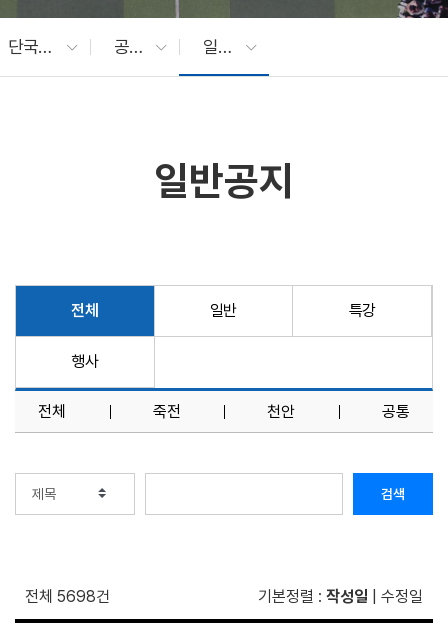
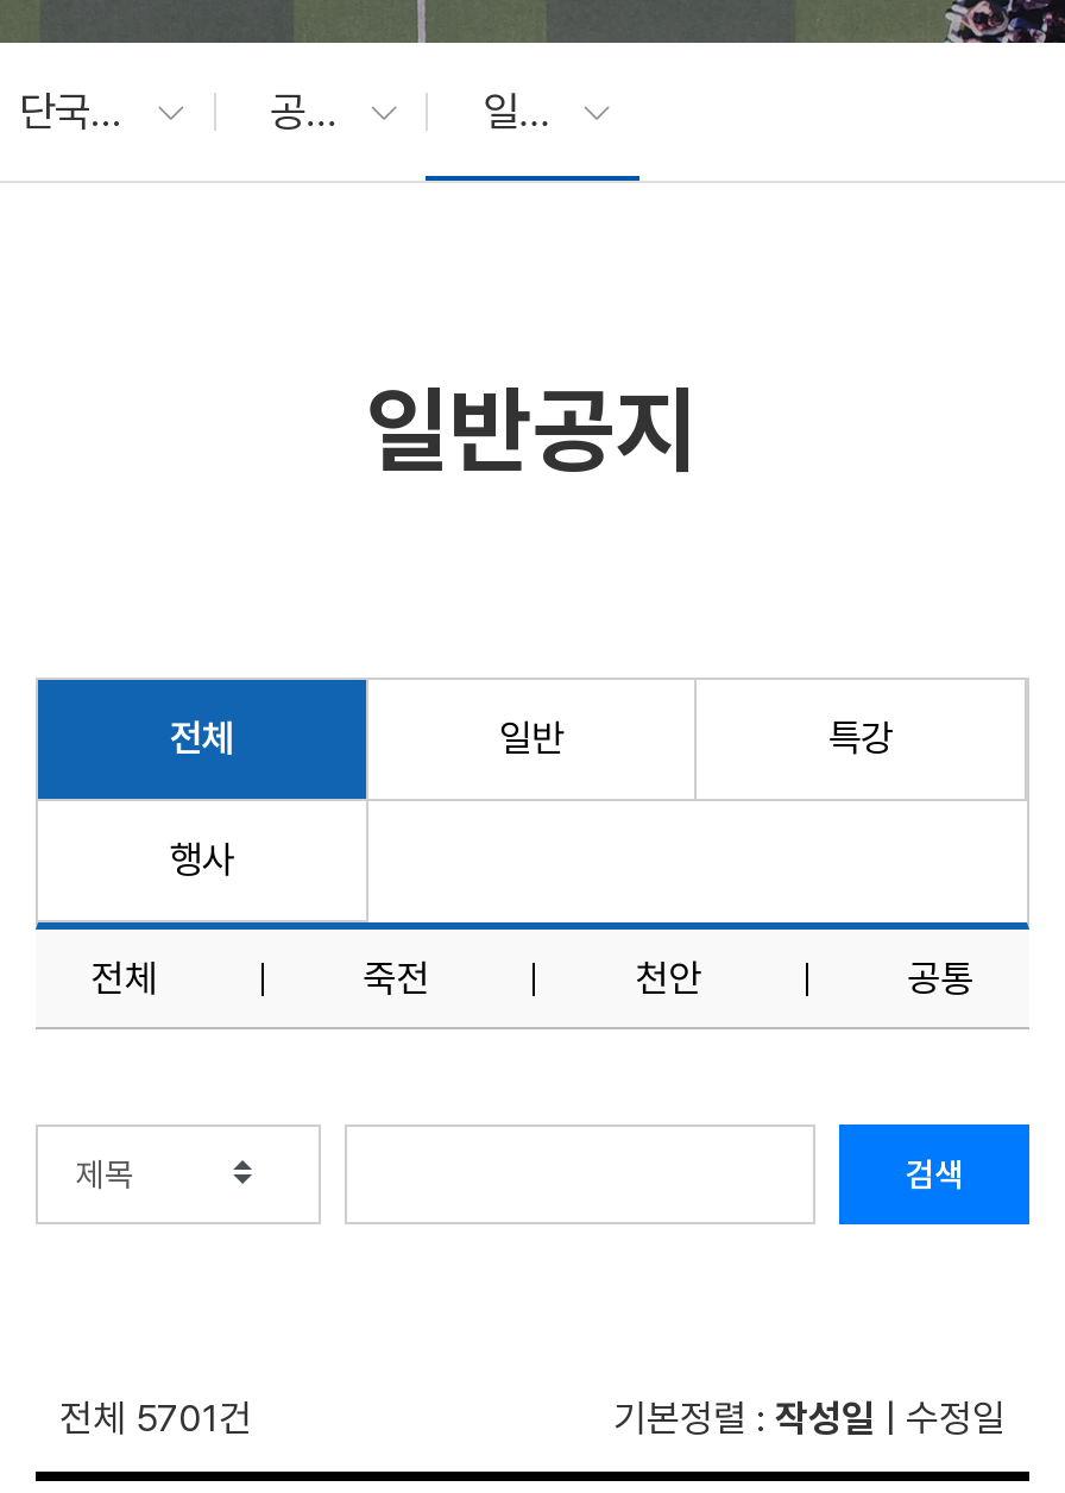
[25,587,110,606] 전체 5698건 -> [59,1396,252,1441] 전체 5701건

